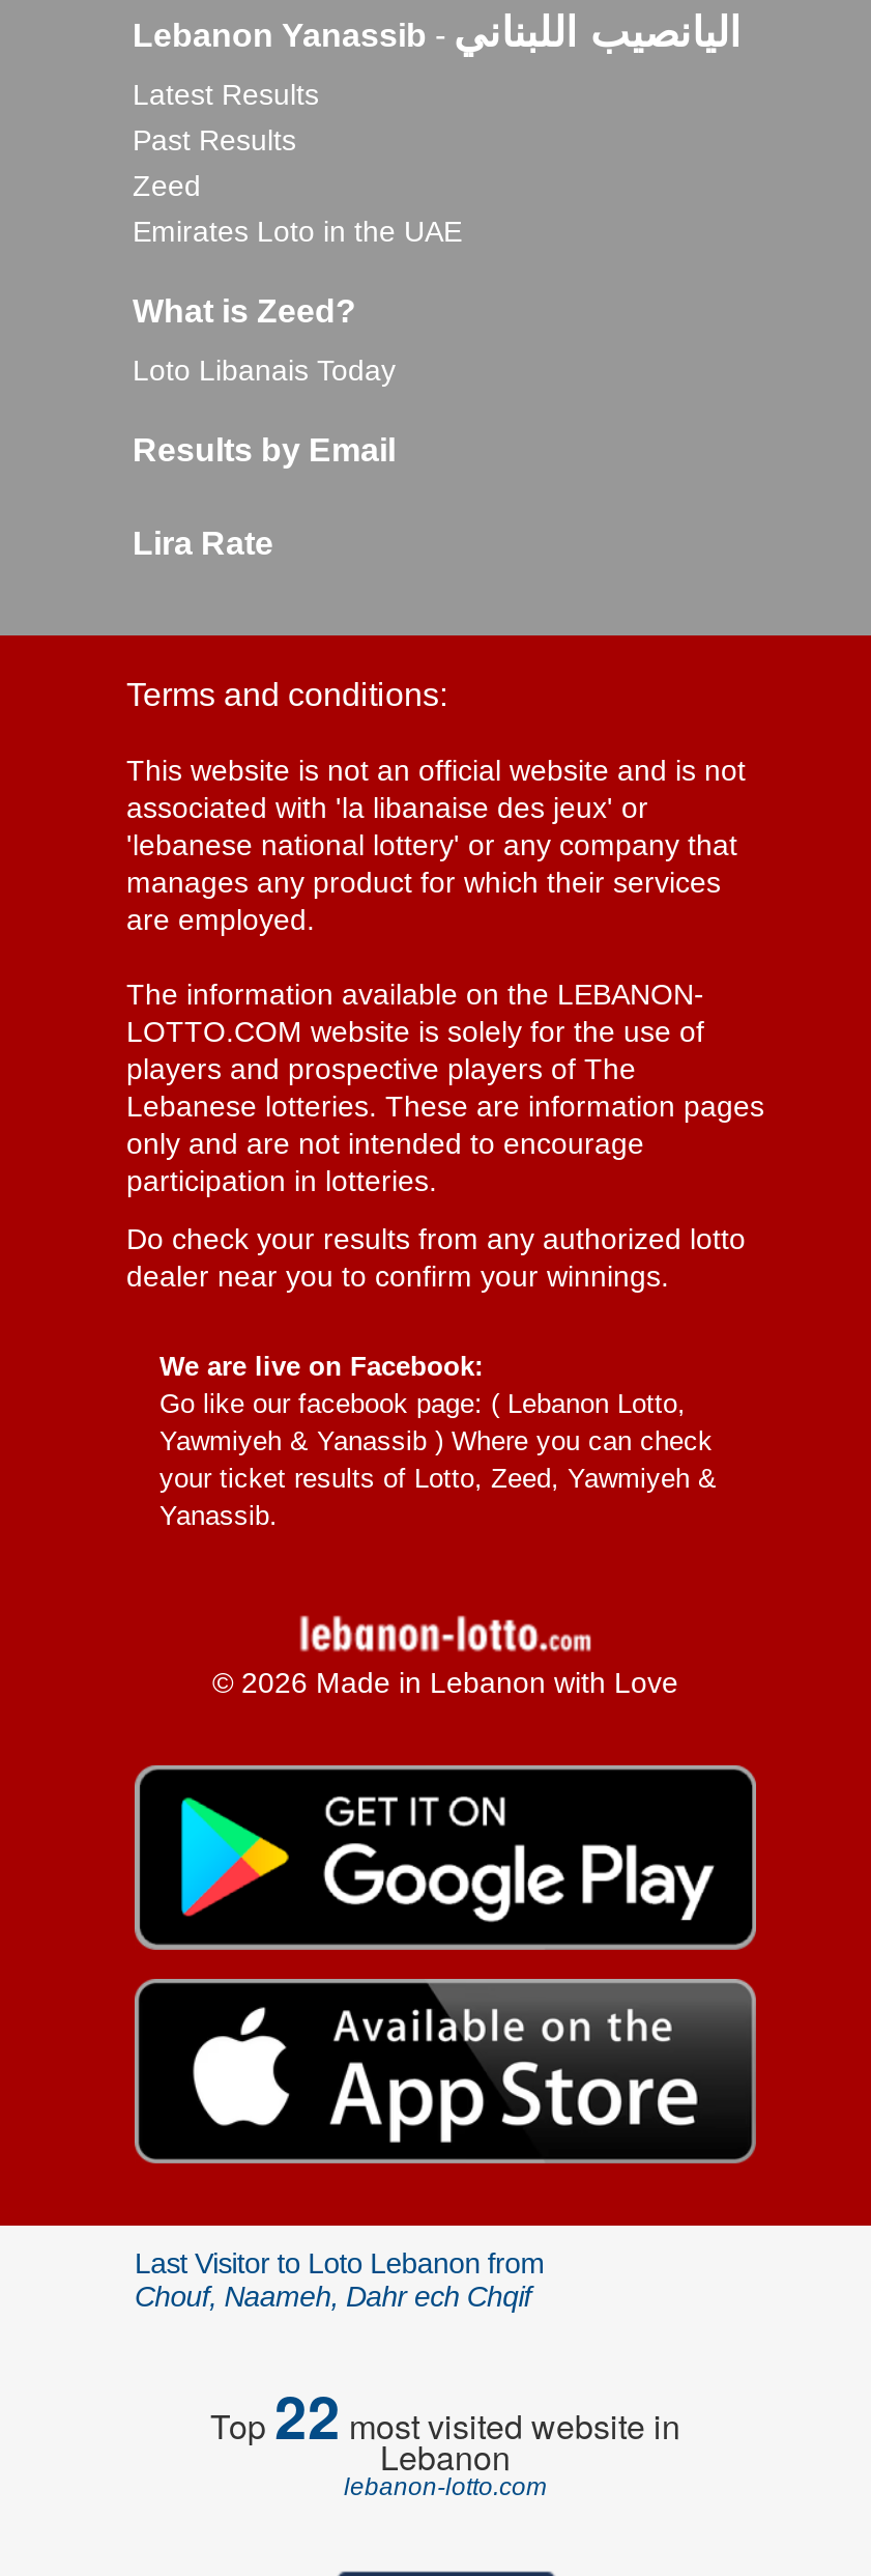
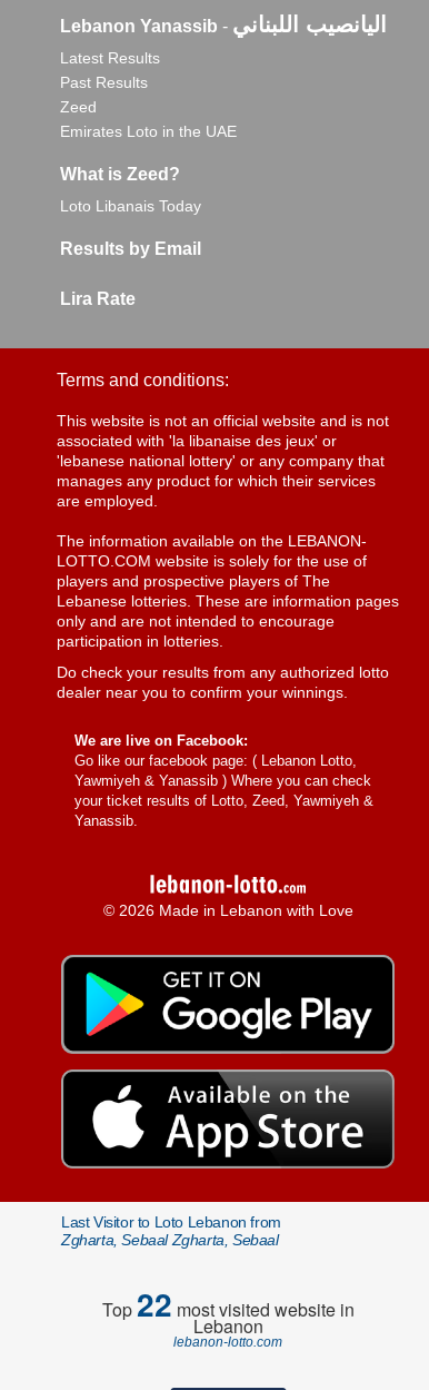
[135,2280,531,2313] Chouf, Naameh, Dahr ech Chqif -> [61,1231,279,1249] Zgharta, Sebaal Zgharta, Sebaal

